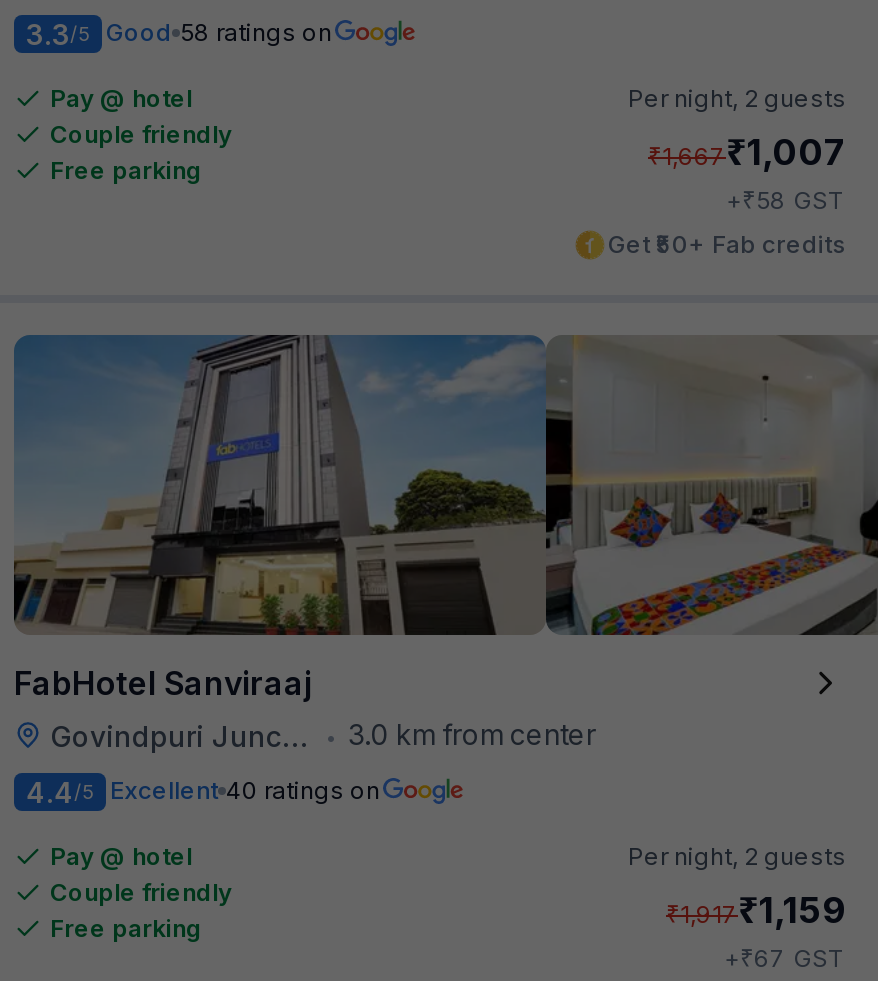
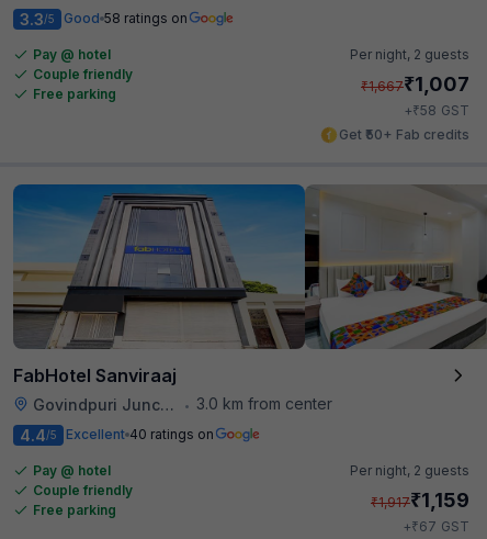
[14,333,872,637] [image] -> [12,183,484,350] [image]

